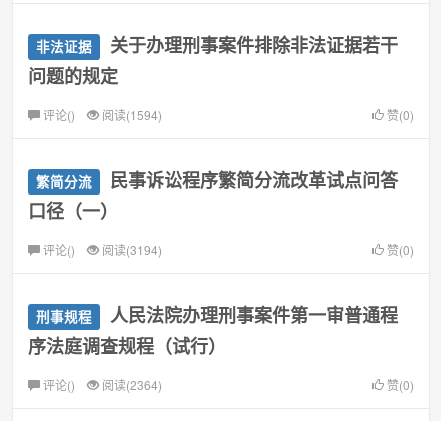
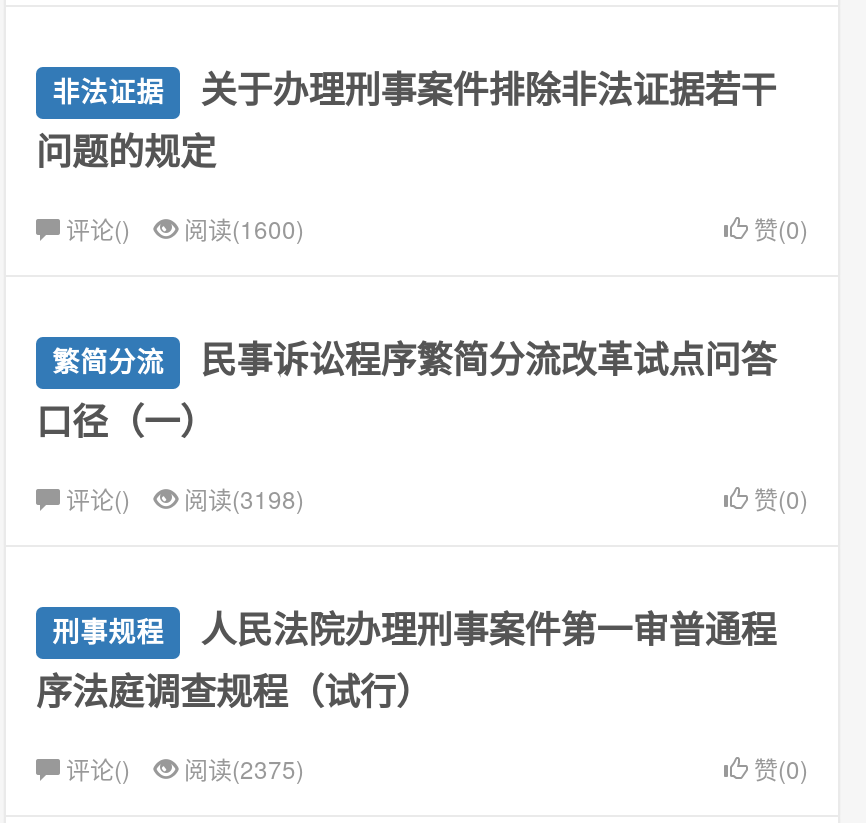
[99,106,162,123] 阅读(1594) -> [178,211,304,245] 阅读(1600)
[99,241,162,258] 阅读(3194) -> [178,481,304,515] 阅读(3198)
[99,376,162,393] 阅读(2364) -> [178,751,304,785] 阅读(2375)

